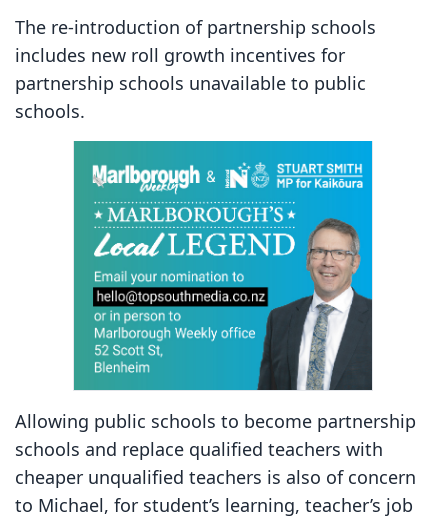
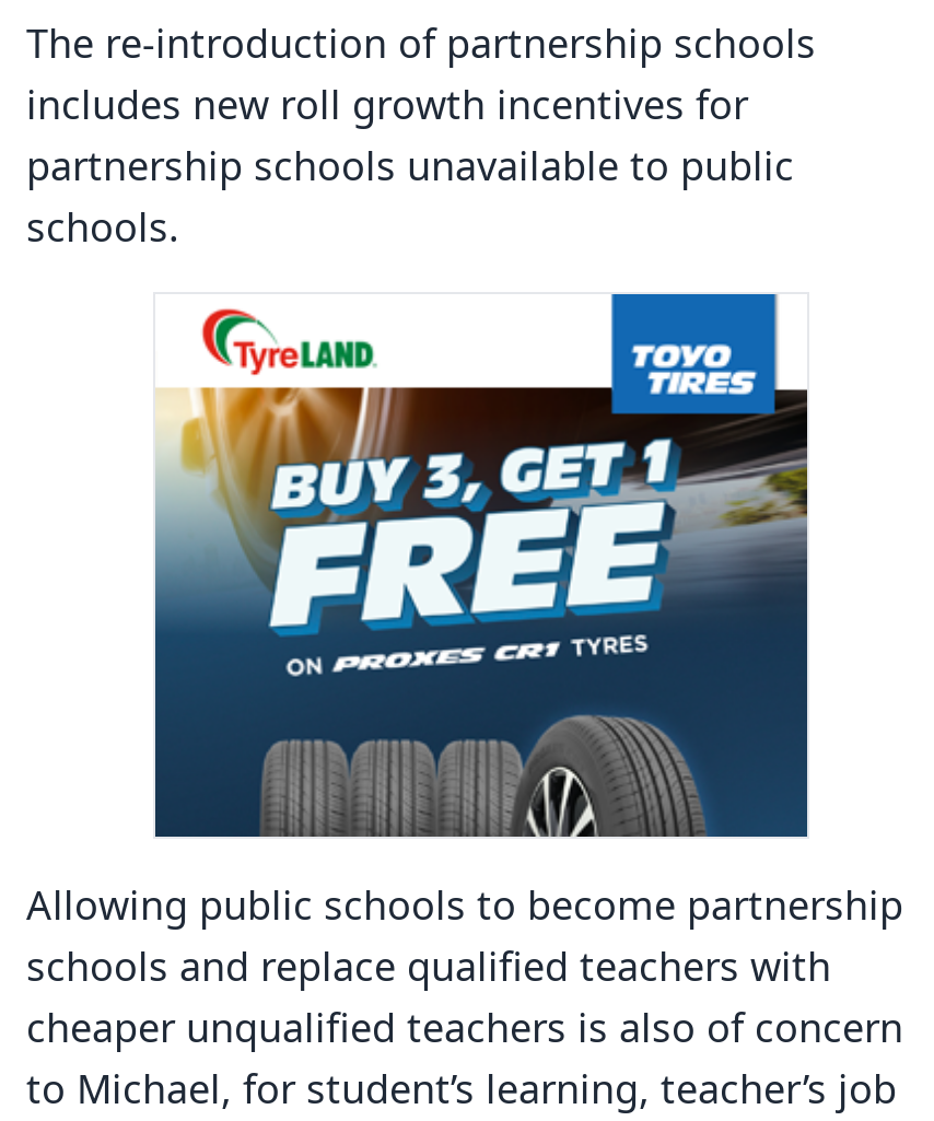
[73,140,373,391] [image] -> [153,292,809,839] [image]

